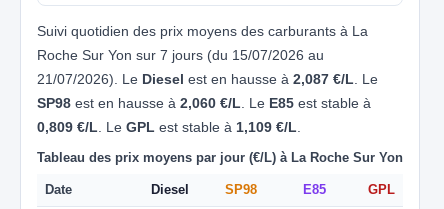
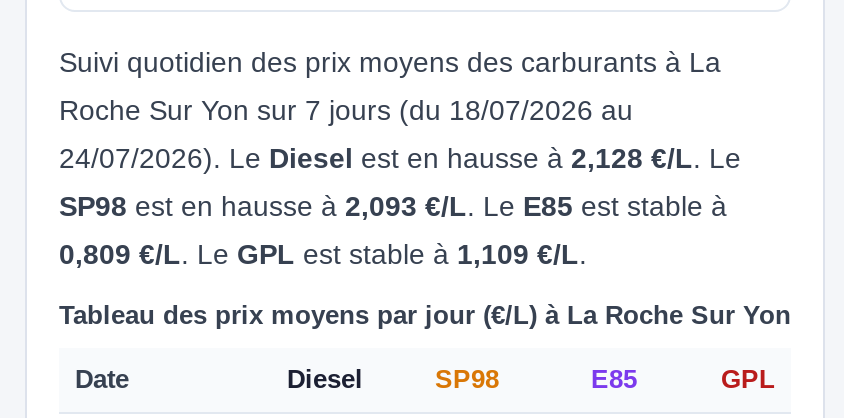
[37,47,324,63] Roche Sur Yon sur 7 jours (du 15/07/2026 au -> [59,94,633,126] Roche Sur Yon sur 7 jours (du 18/07/2026 au
[37,71,378,87] 21/07/2026). Le Diesel est en hausse à 2,087 €/L. Le -> [59,142,741,174] 24/07/2026). Le Diesel est en hausse à 2,128 €/L. Le
[37,95,371,111] SP98 est en hausse à 2,060 €/L. Le E85 est stable à -> [59,190,727,222] SP98 est en hausse à 2,093 €/L. Le E85 est stable à

